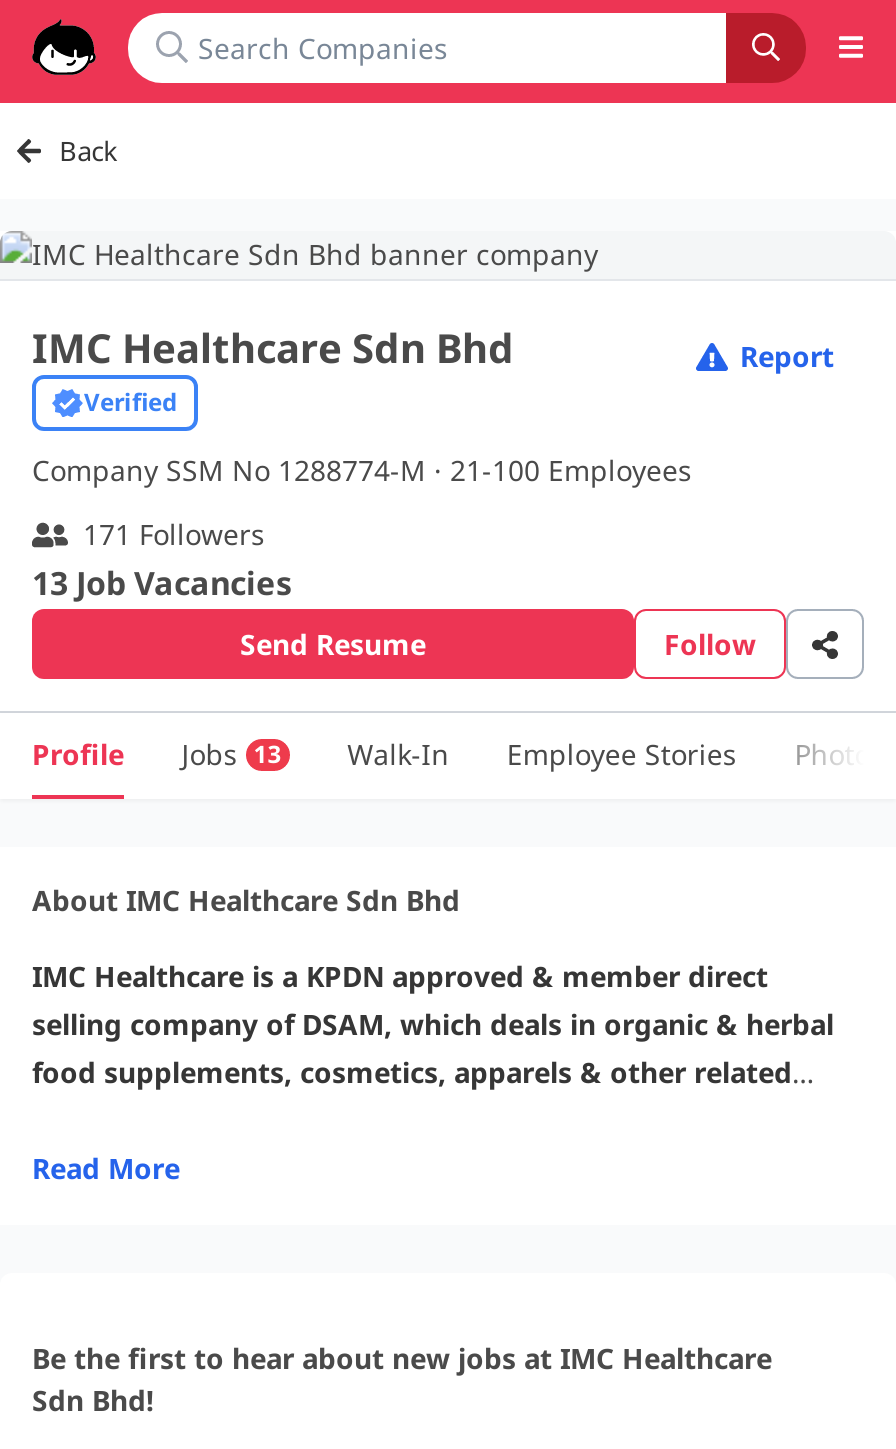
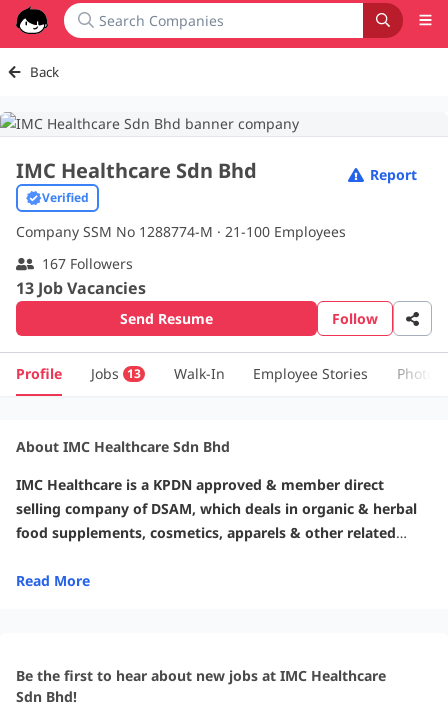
[83,515,265,553] 171 Followers -> [41,254,132,273] 167 Followers

